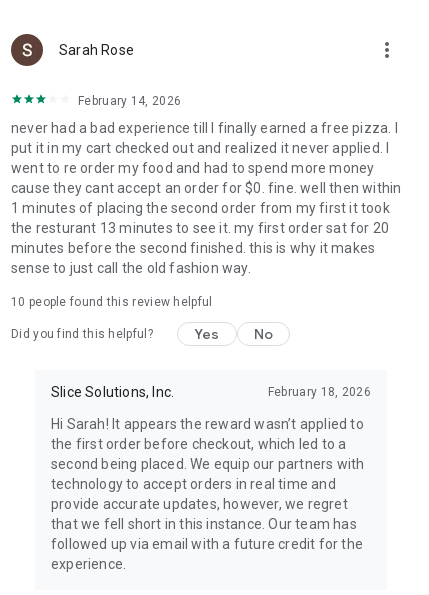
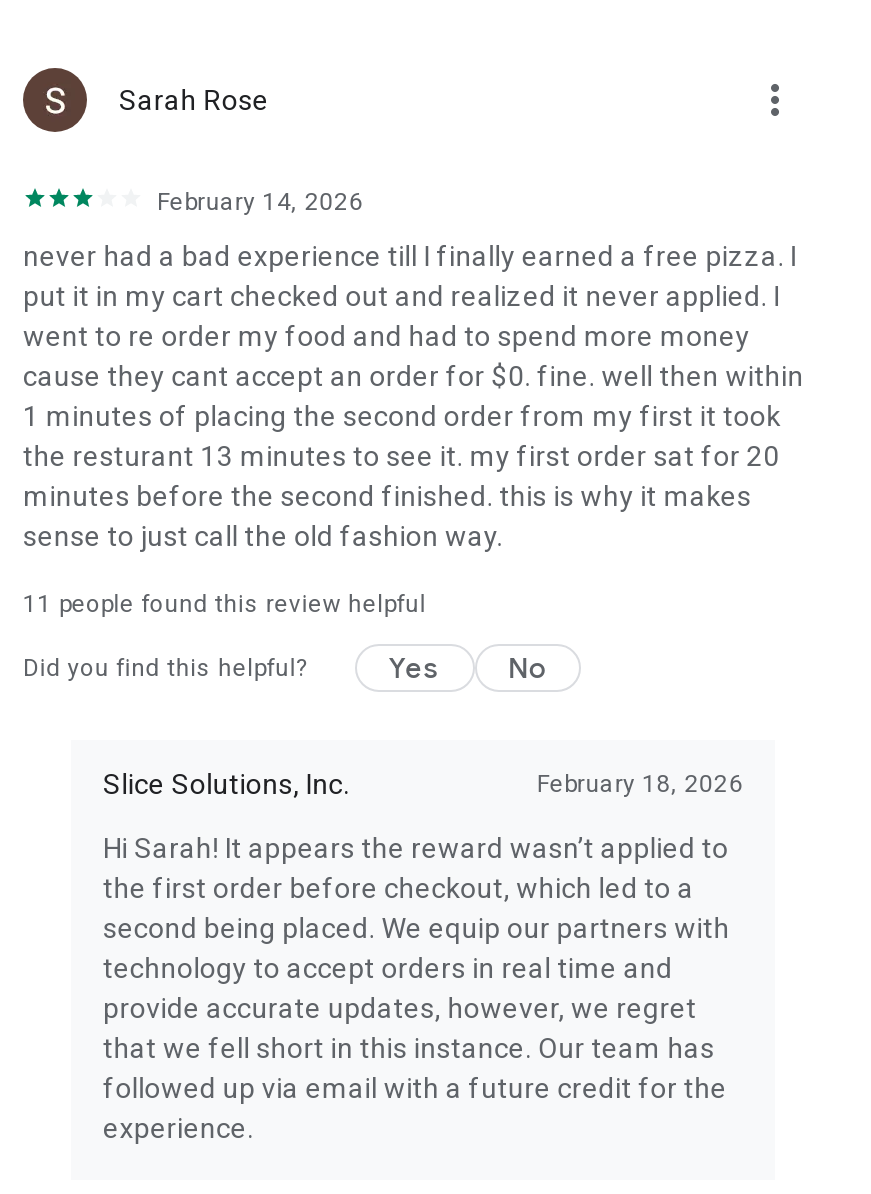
[11,295,212,309] 10 people found this review helpful -> [23,590,426,618] 11 people found this review helpful

